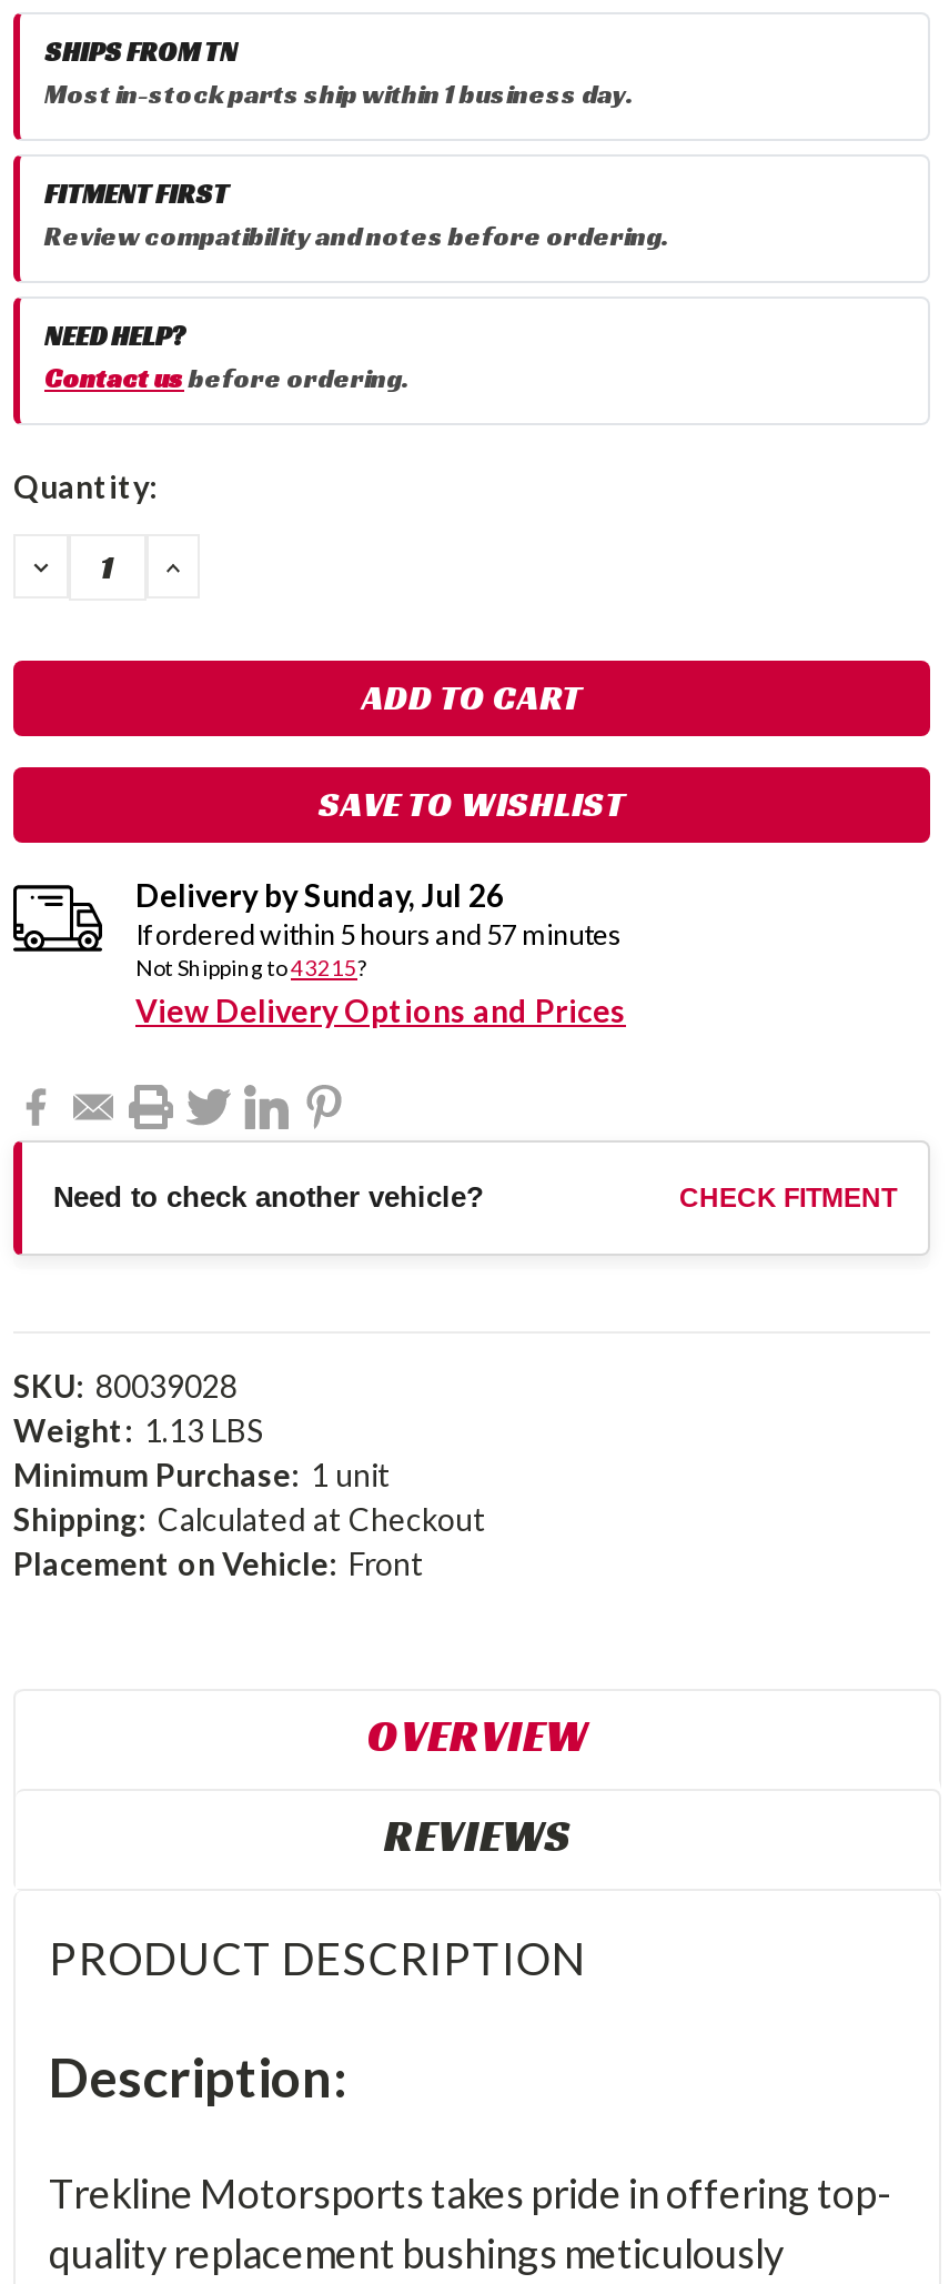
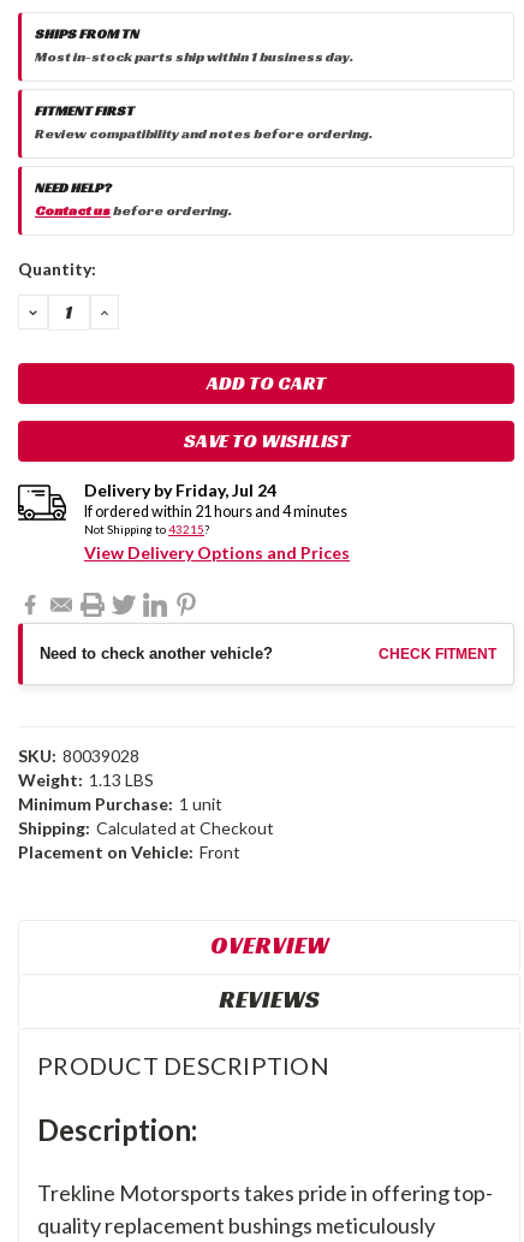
[135,877,504,914] Delivery bySunday, Jul 26 -> [84,480,276,501] Delivery byFriday, Jul 24
[135,919,622,952] If ordered within 5 hours and 57 minutes -> [84,503,347,521] If ordered within 21 hours and 4 minutes

